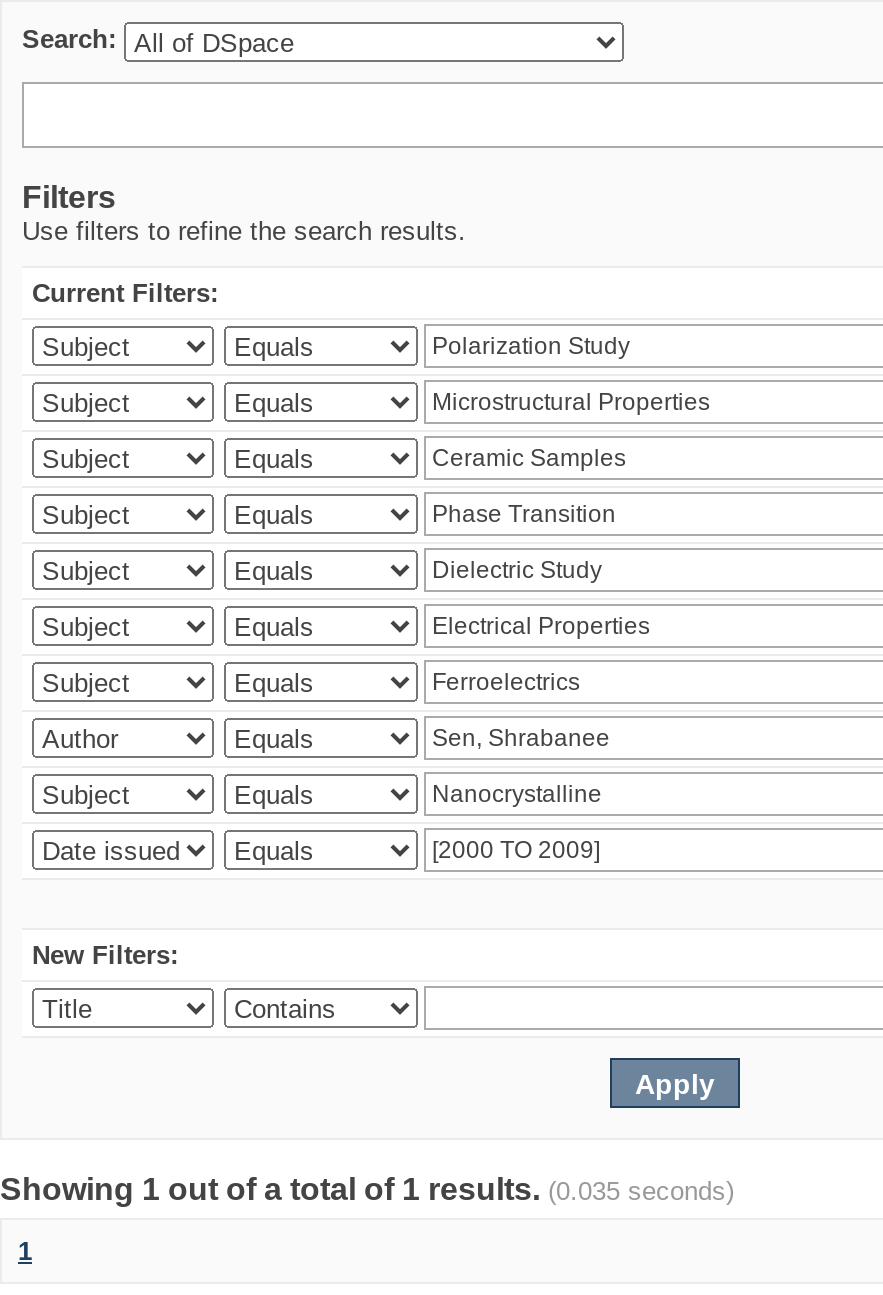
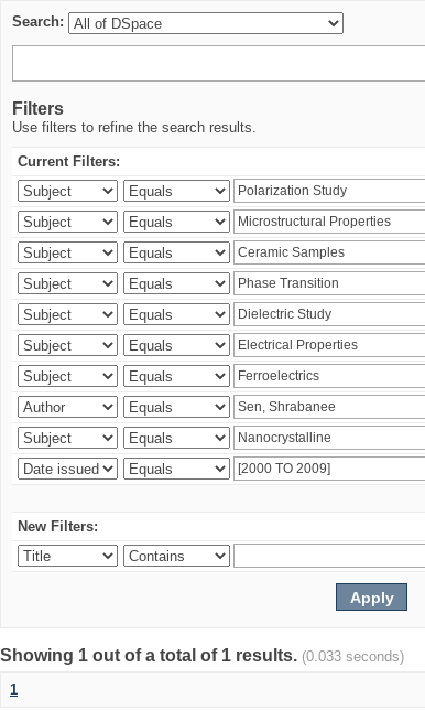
[0,1172,734,1206] Showing 1 out of a total of 1 results. (0.035 seconds) -> [0,646,404,665] Showing 1 out of a total of 1 results. (0.033 seconds)

